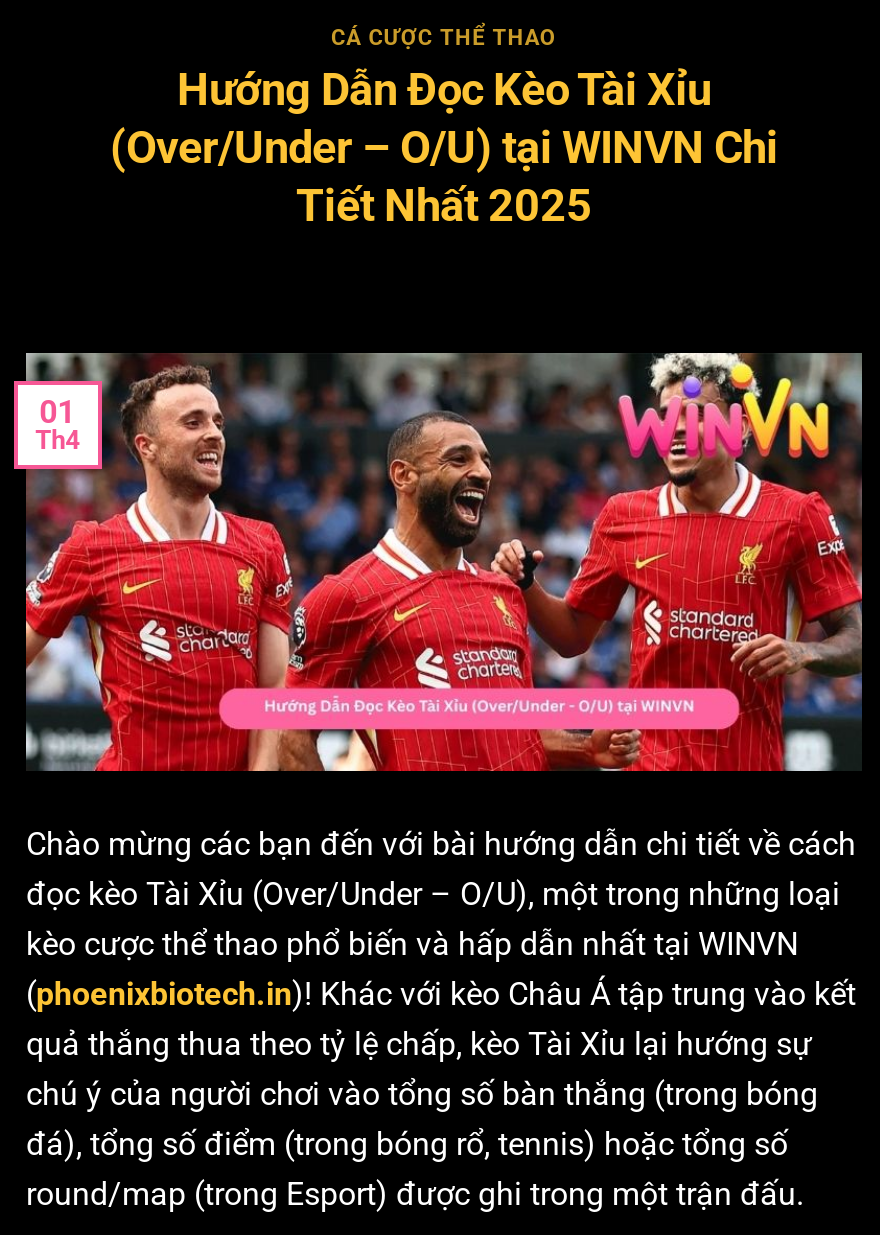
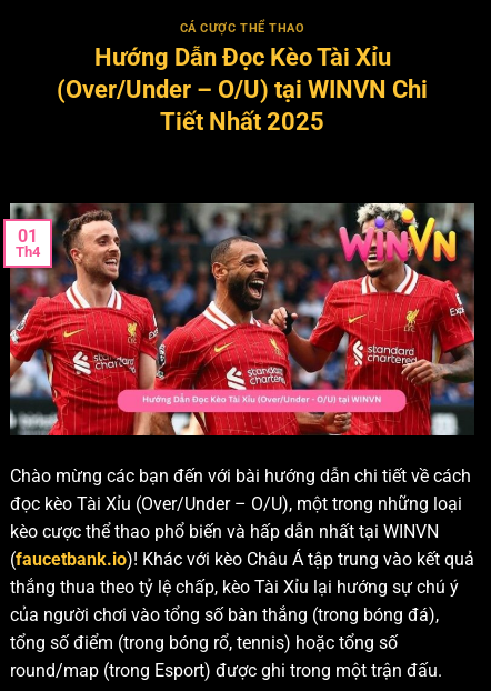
[26,974,856,1162] (phoenixbiotech.in)! Khác với kèo Châu Á tập trung vào kết | quả thắng thua theo tỷ lệ chấp, kèo Tài Xỉu lại hướng sự | chú ý của người chơi vào tổng số bàn thắng (trong bóng | đá), tổng số điểm (trong bóng rổ, tennis) hoặc tổng số -> [10,548,474,653] (faucetbank.io)! Khác với kèo Châu Á tập trung vào kết quả | thắng thua theo tỷ lệ chấp, kèo Tài Xỉu lại hướng sự chú ý | của người chơi vào tổng số bàn thắng (trong bóng đá), | tổng số điểm (trong bóng rổ, tennis) hoặc tổng số

